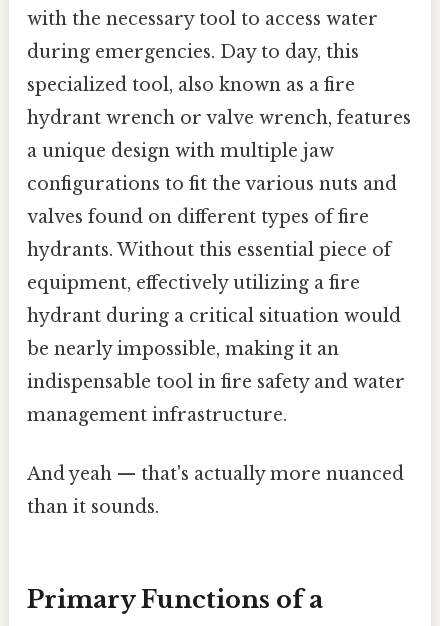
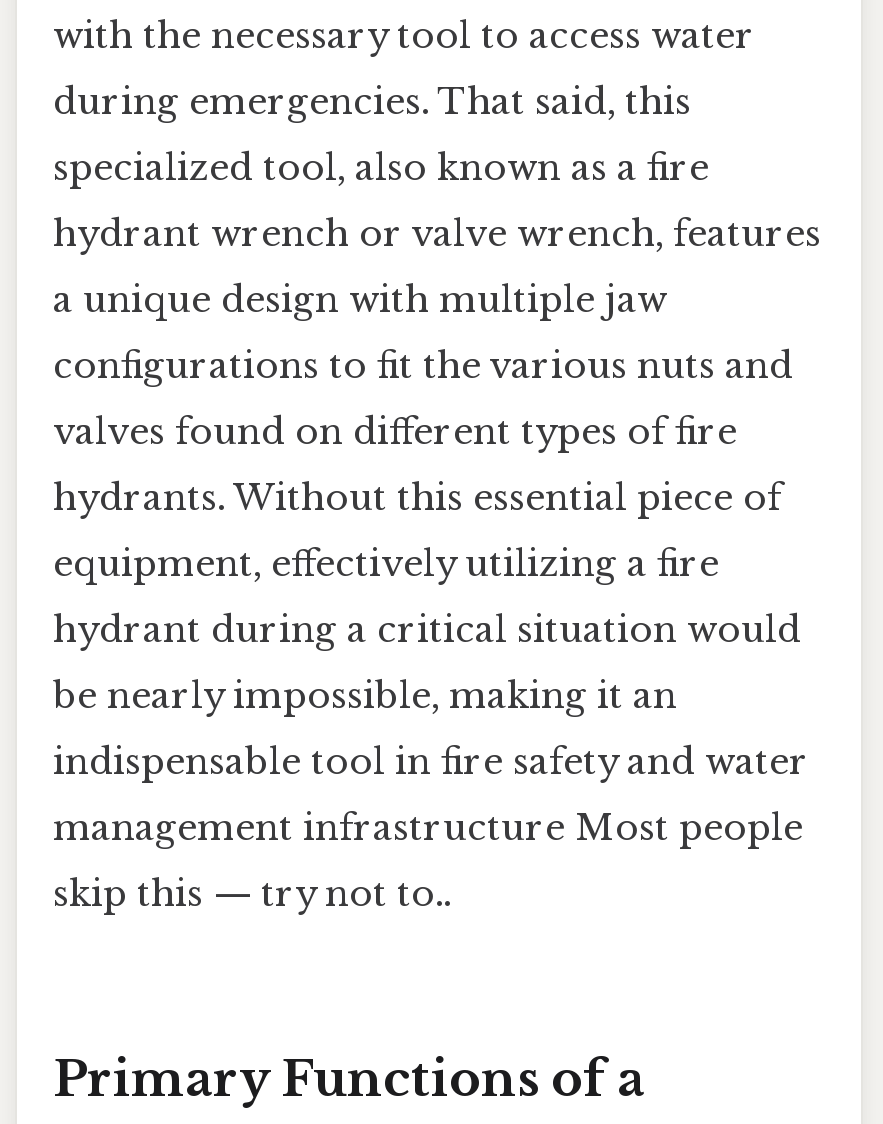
[27,41,359,63] during emergencies. Day to day, this -> [53,80,691,124] during emergencies. That said, this
[27,404,404,518] management infrastructure. | And yeah — that's actually more nuanced | than it sounds. -> [53,806,803,916] management infrastructure Most people | skip this — try not to..

